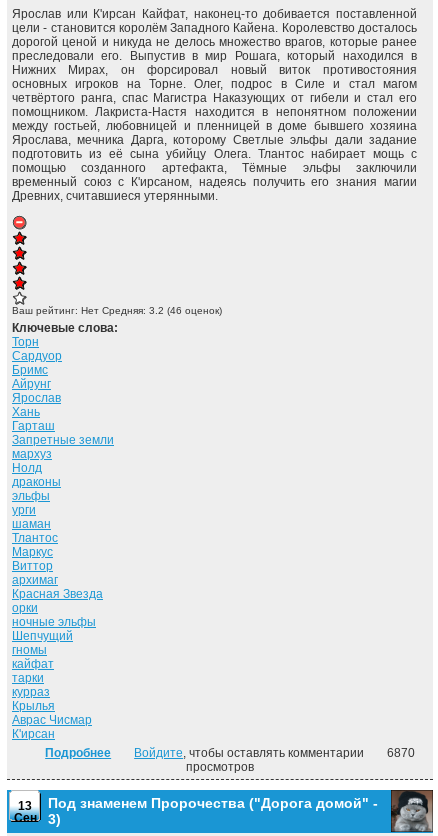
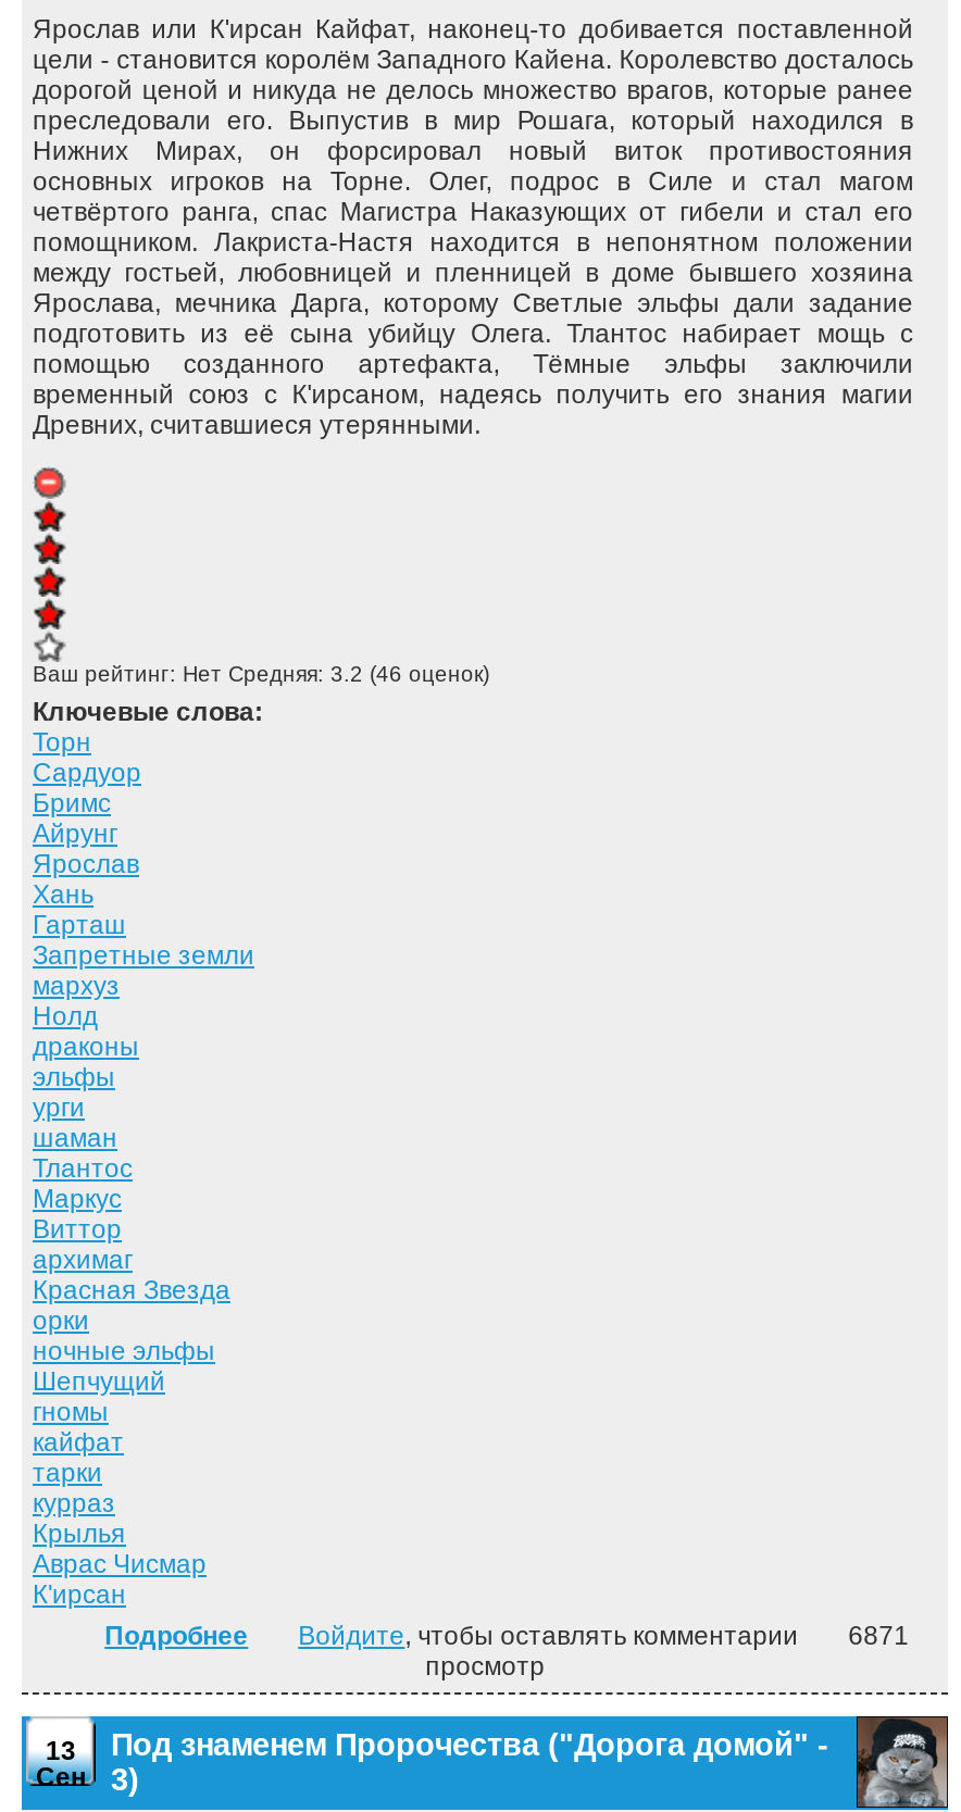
[186,746,415,774] 6870 | просмотров -> [425,1621,909,1682] 6871 | просмотр

